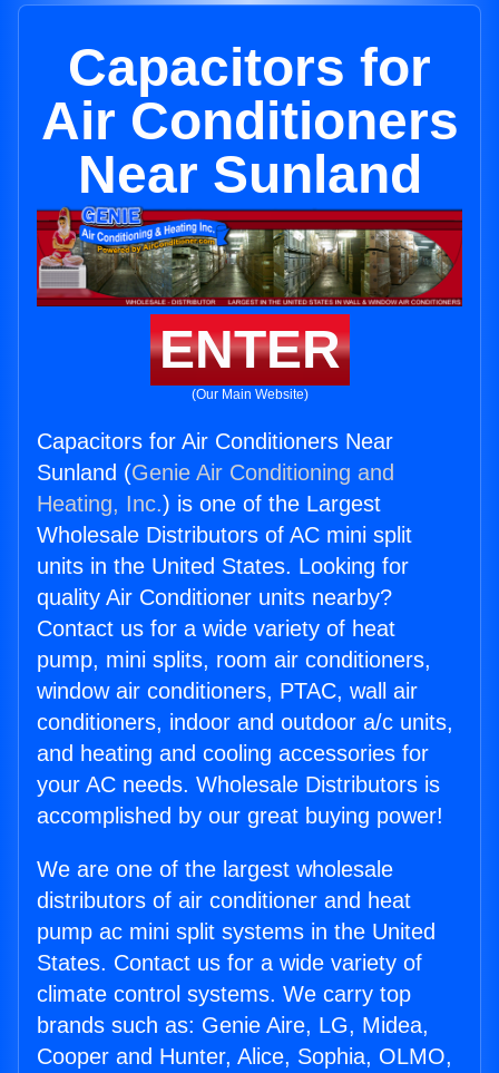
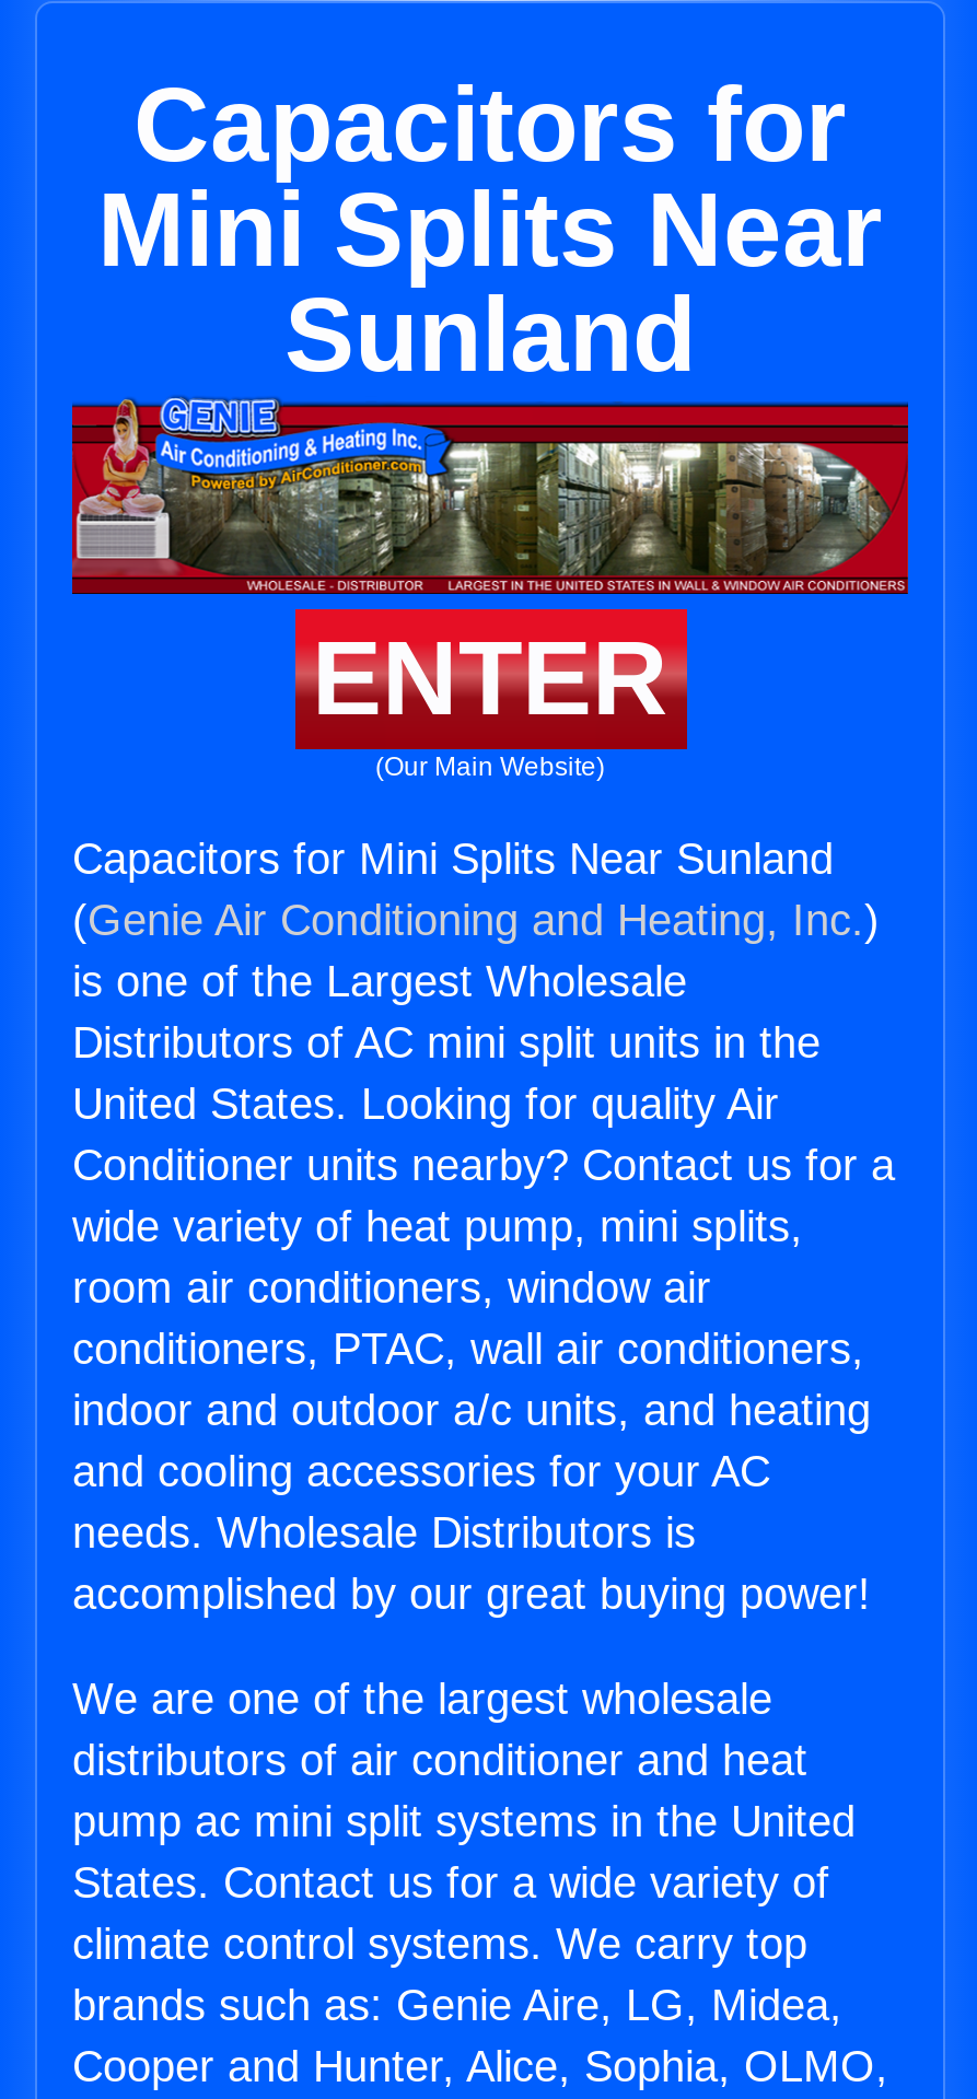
[41,91,458,204] Air Conditioners | Near Sunland -> [97,172,883,393] Mini Splits Near | Sunland
[37,429,453,797] Capacitors for Air Conditioners Near | Sunland (Genie Air Conditioning and | Heating, Inc.) is one of the Largest | Wholesale Distributors of AC mini split | units in the United States. Looking for | quality Air Conditioner units nearby? | Contact us for a wide variety of heat | pump, mini splits, room air conditioners, | window air conditioners, PTAC, wall air | conditioners, indoor and outdoor a/c units, | and heating and cooling accessories for | your AC needs. Wholesale Distributors is -> [72,835,895,1557] Capacitors for Mini Splits Near Sunland | (Genie Air Conditioning and Heating, Inc.) | is one of the Largest Wholesale | Distributors of AC mini split units in the | United States. Looking for quality Air | Conditioner units nearby? Contact us for a | wide variety of heat pump, mini splits, | room air conditioners, window air | conditioners, PTAC, wall air conditioners, | indoor and outdoor a/c units, and heating | and cooling accessories for your AC | needs. Wholesale Distributors is

